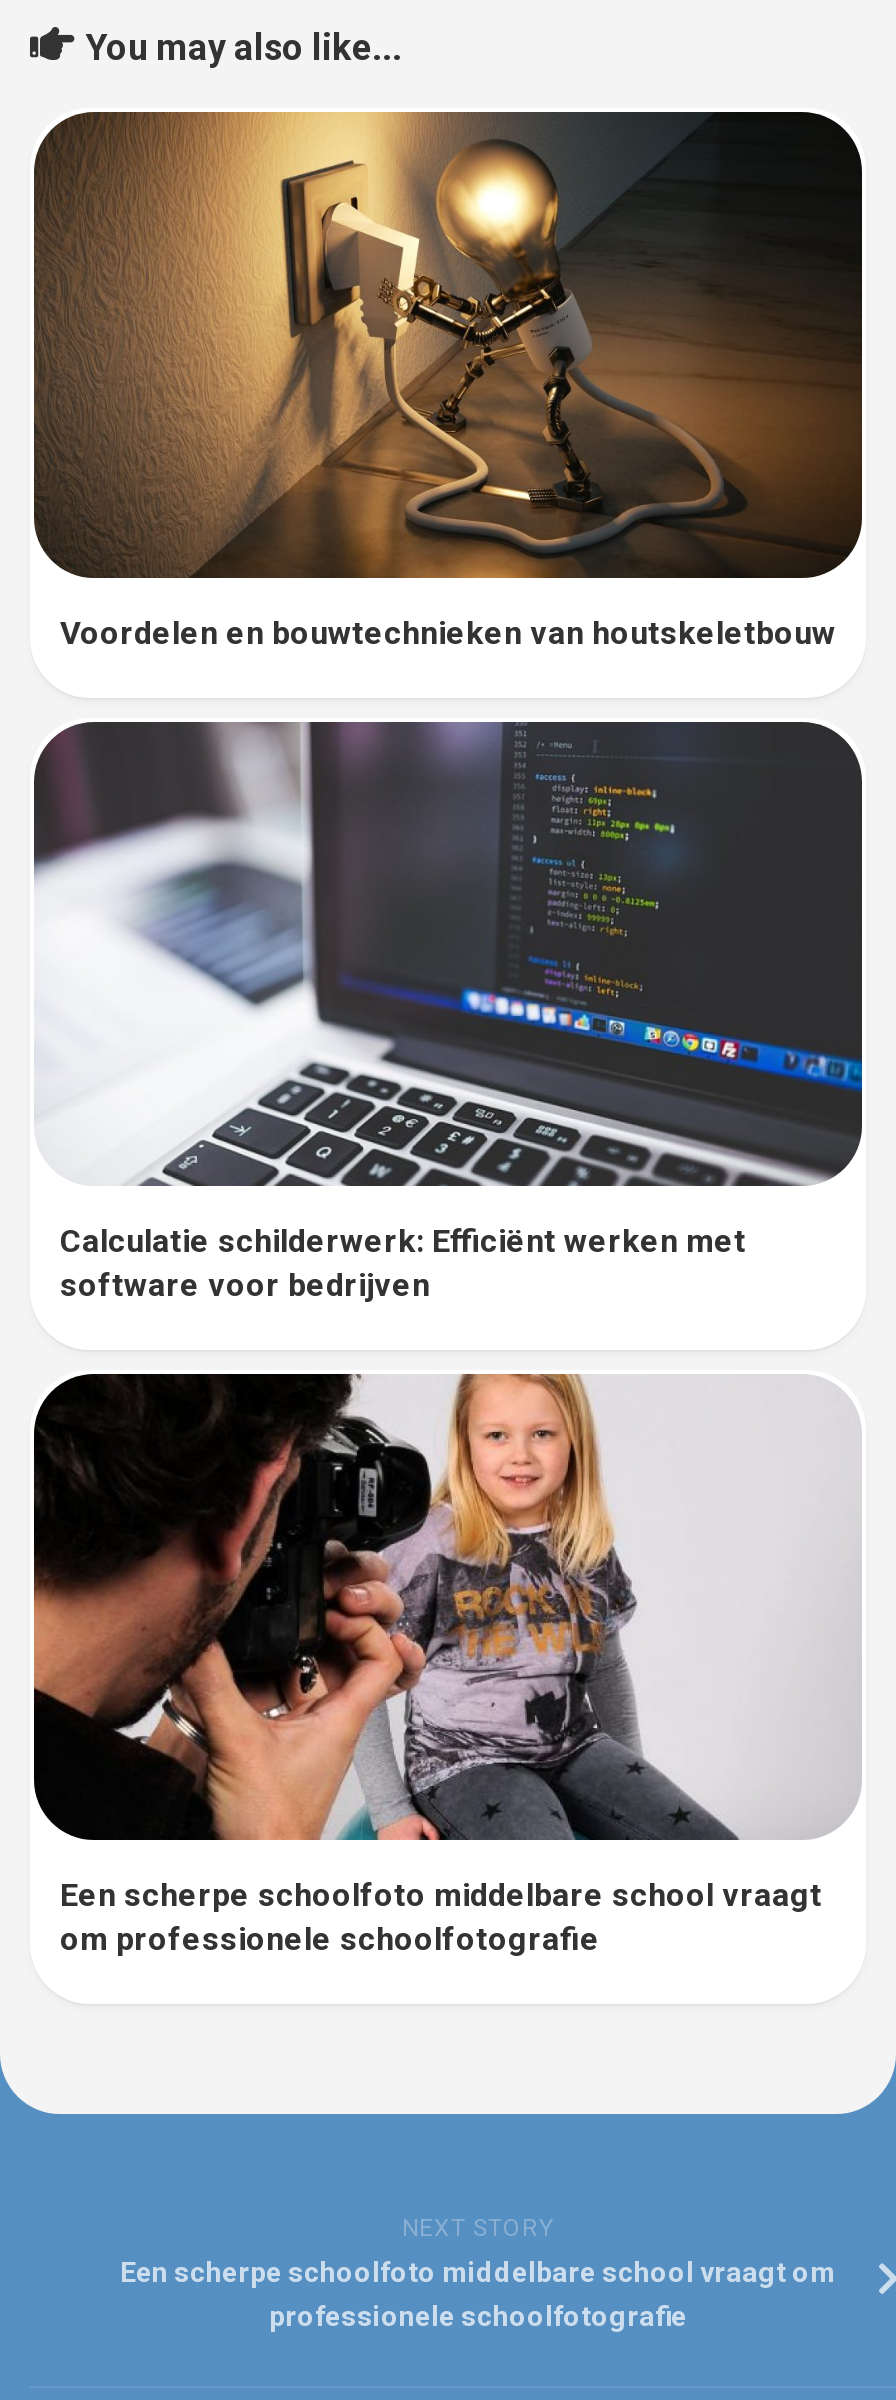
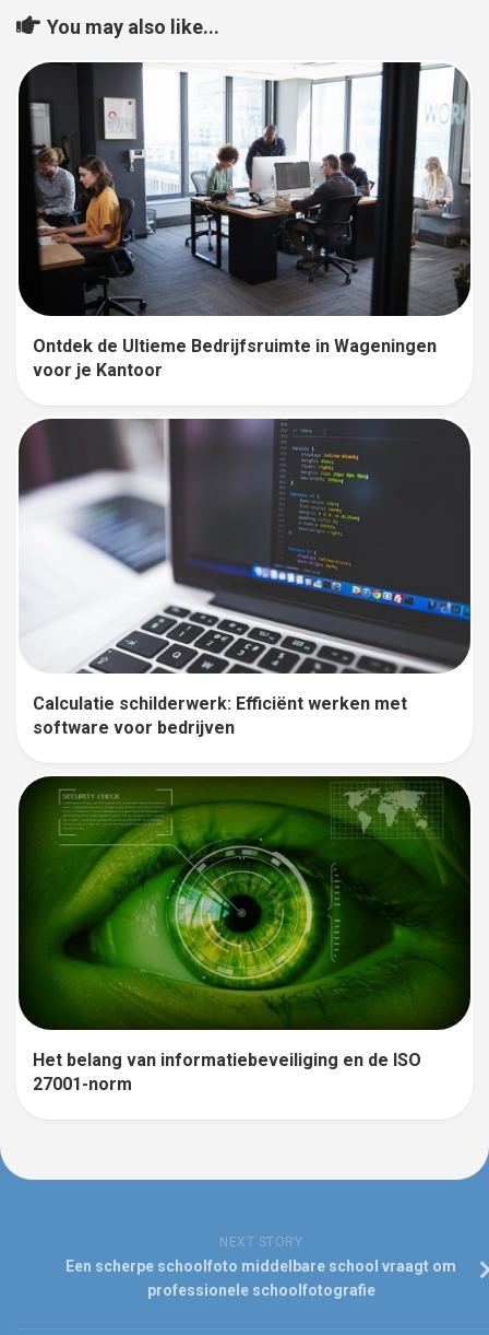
[34,110,862,651] [image] | Voordelen en bouwtechnieken van houtskeletbouw -> [19,61,470,381] [image] | Ontdek de Ultieme Bedrijfsruimte in Wageningen | voor je Kantoor
[32,1372,862,1958] [image] | Een scherpe schoolfoto middelbare school vraagt | om professionele schoolfotografie -> [17,775,472,1095] [image] | Het belang van informatiebeveiliging en de ISO | 27001-norm

